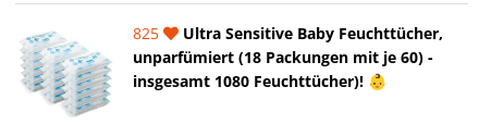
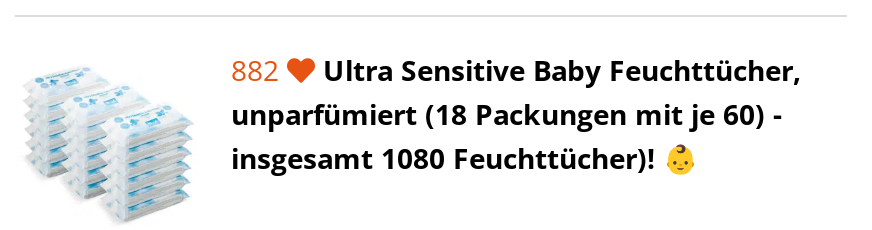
[133,23,443,44] 825 Ultra Sensitive Baby Feuchttücher, -> [231,51,801,89] 882 Ultra Sensitive Baby Feuchttücher,

